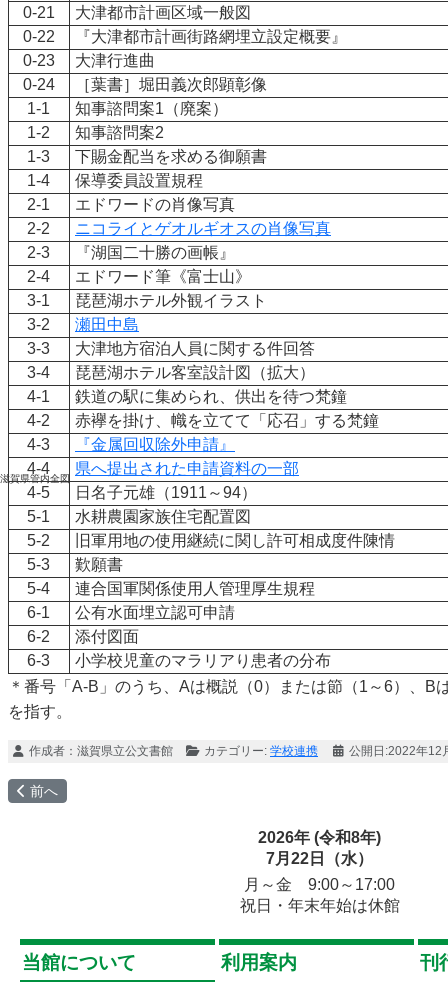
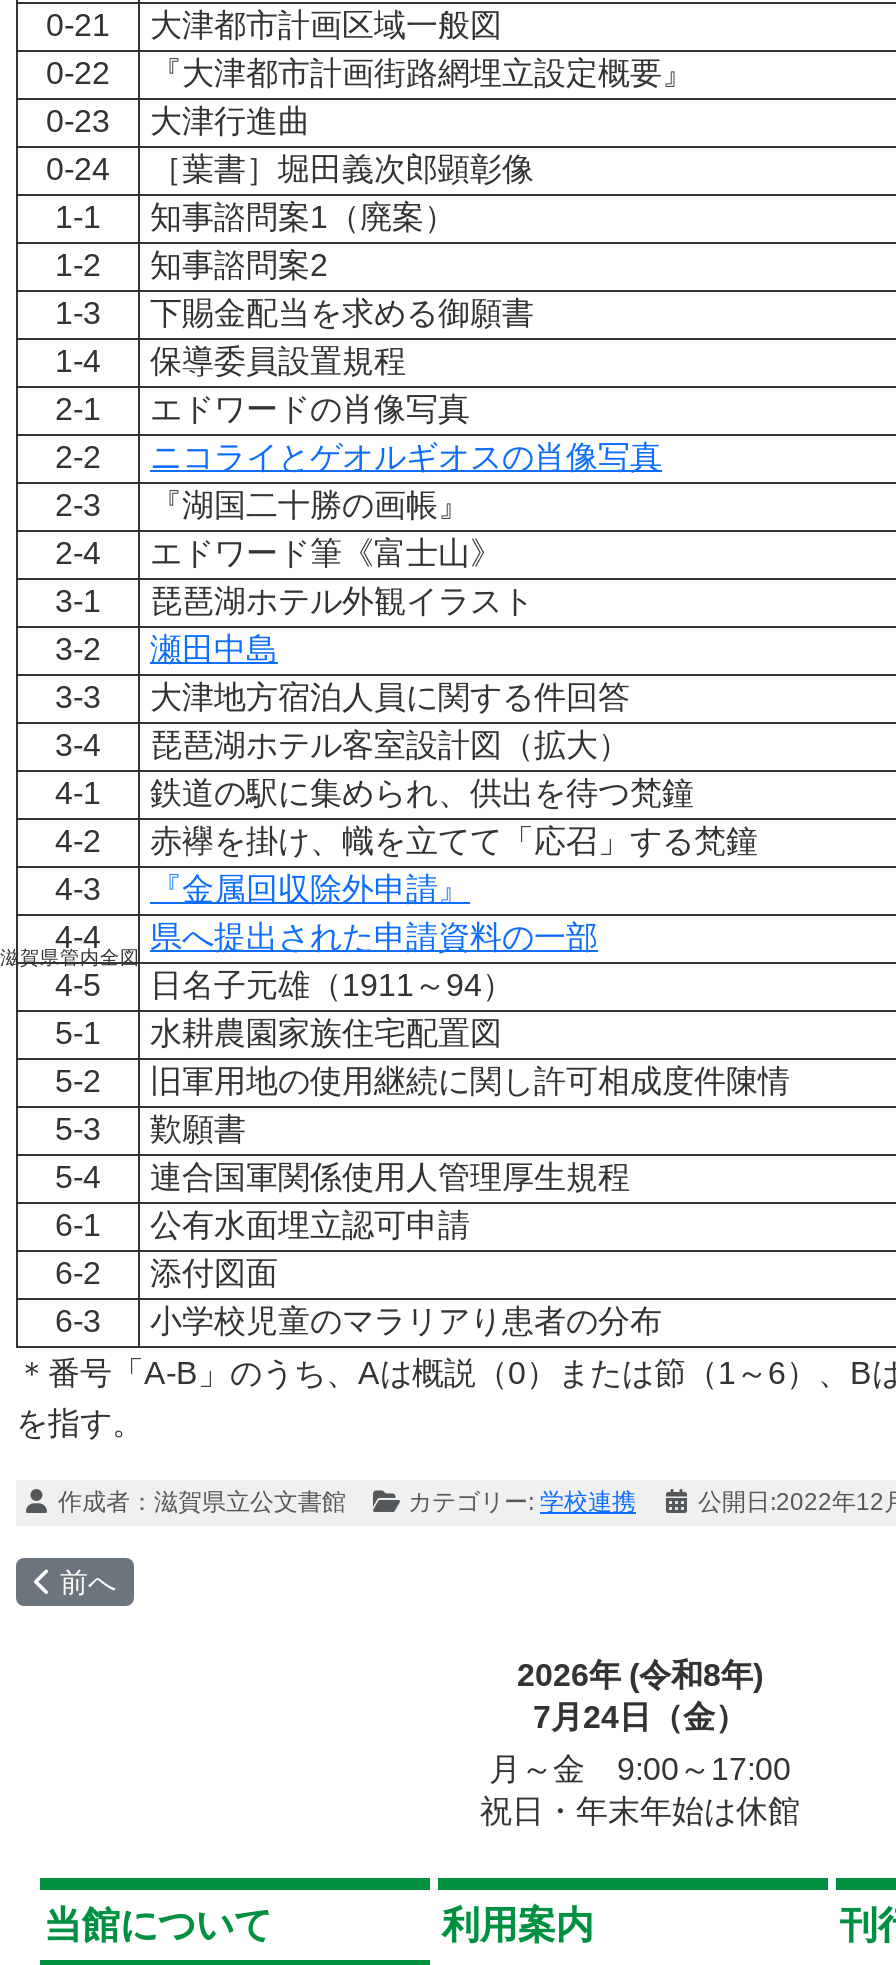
[266,850,373,867] 7月22日（水） -> [533,1700,747,1734] 7月24日（金）

